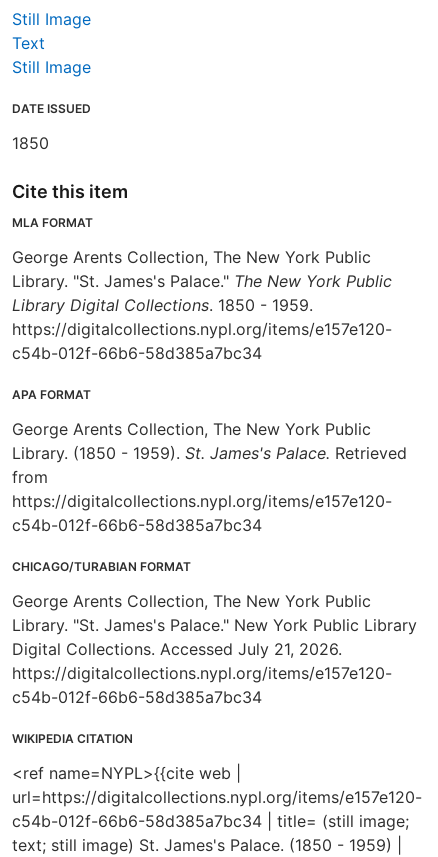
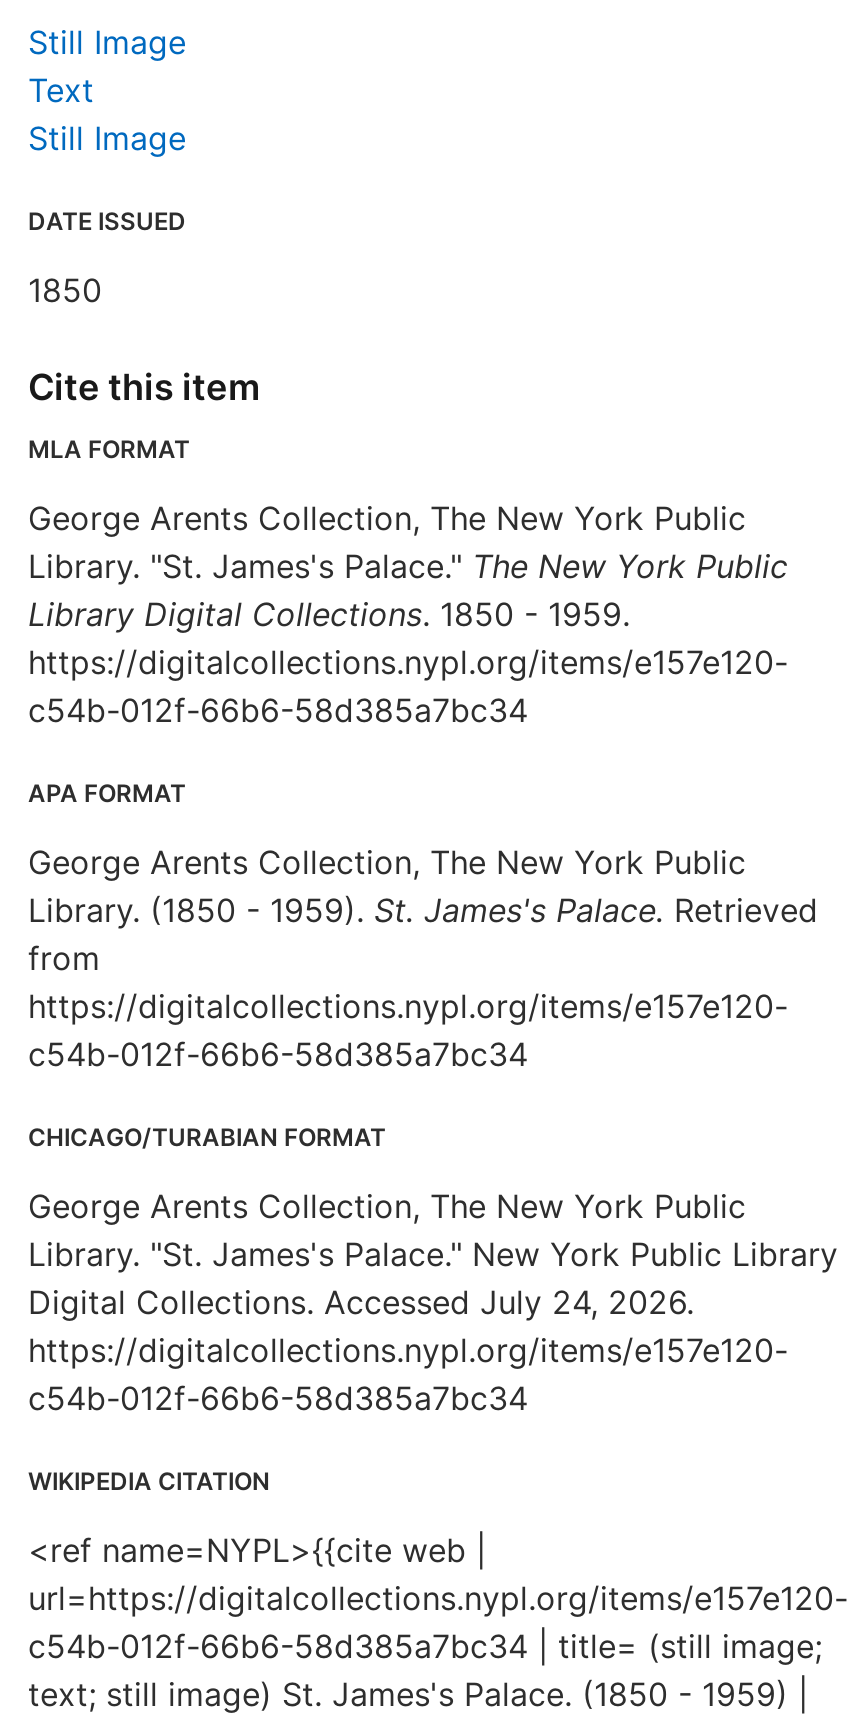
[12,639,342,659] Digital Collections. Accessed July 21, 2026. -> [28,1282,694,1322] Digital Collections. Accessed July 24, 2026.

